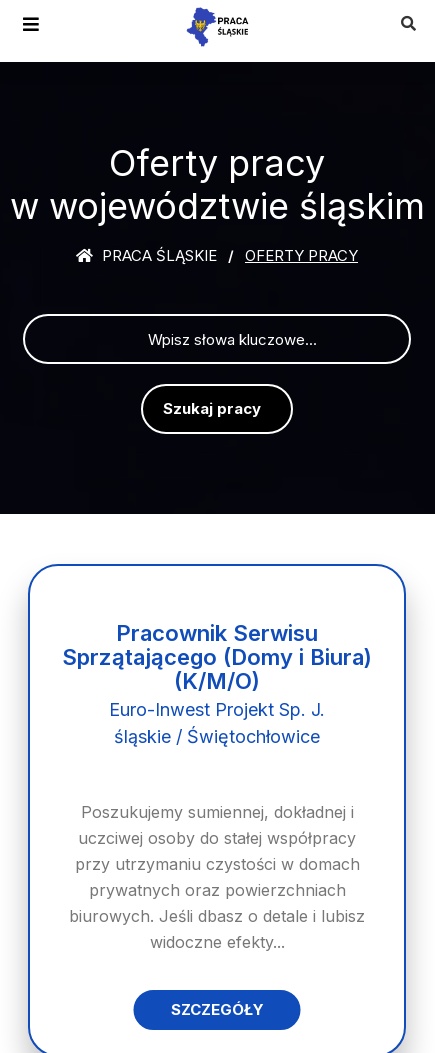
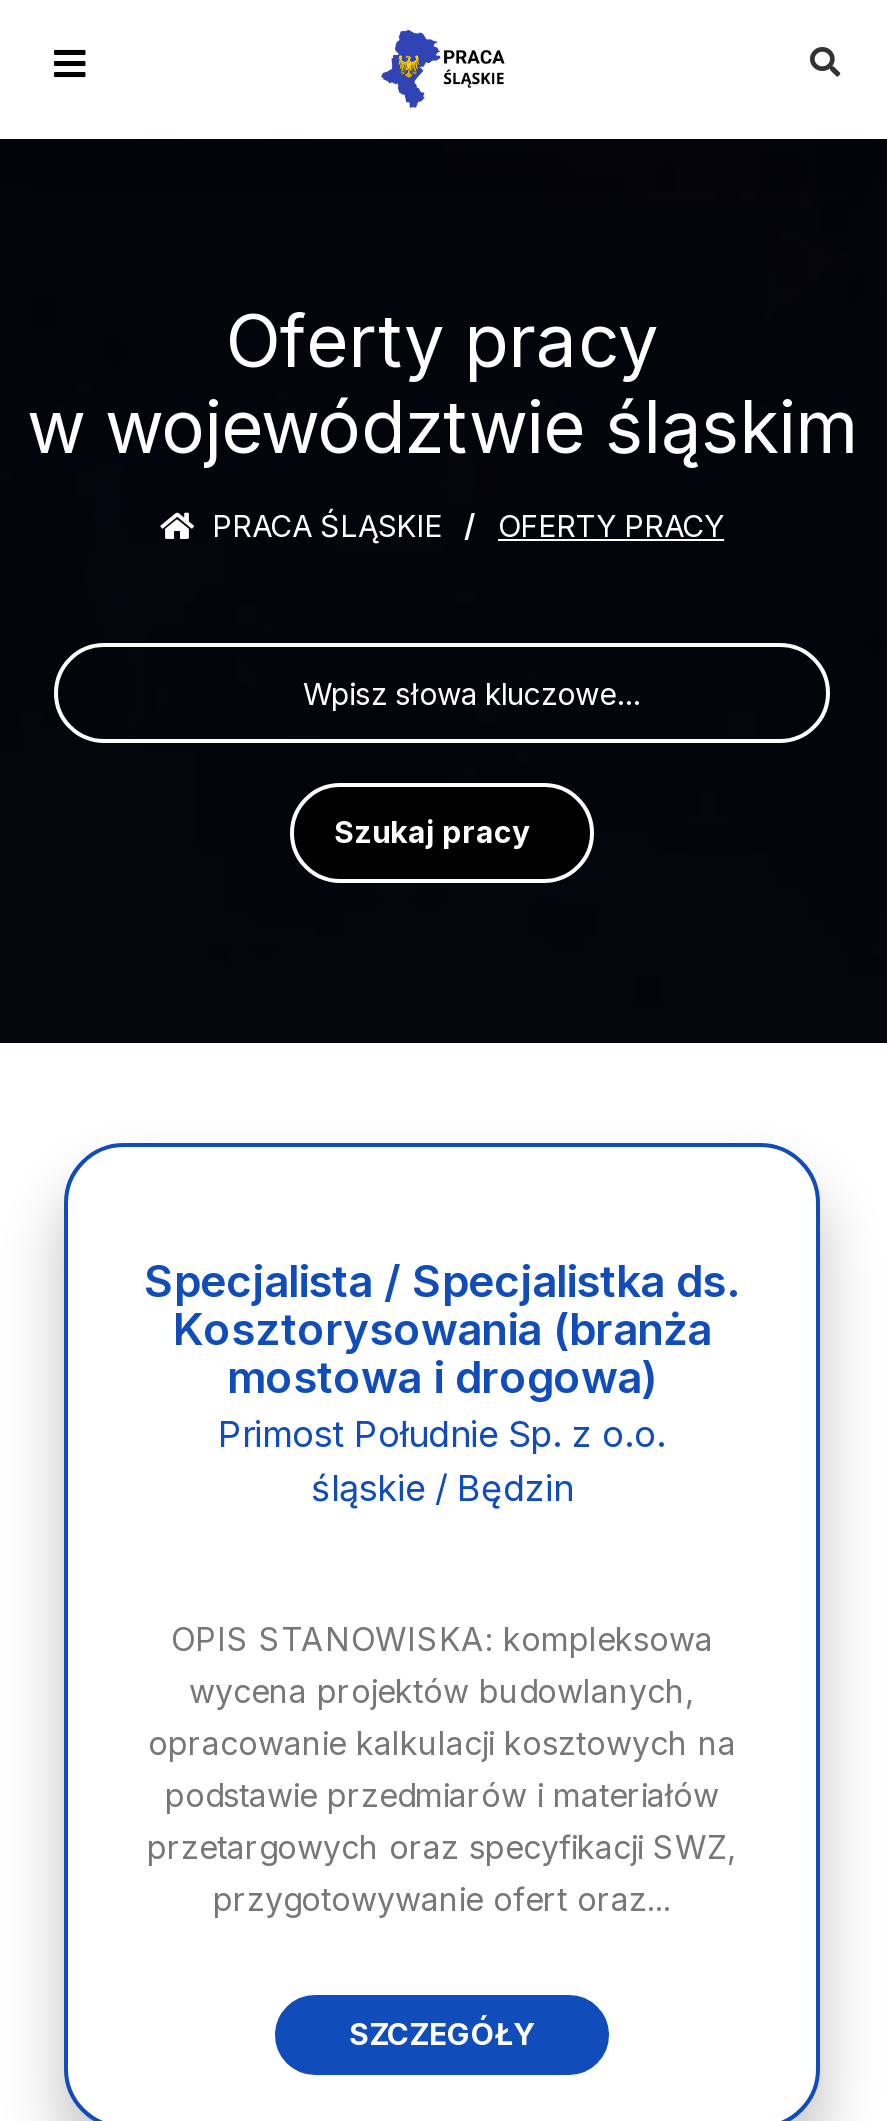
[62,620,372,747] Pracownik Serwisu | Sprzątającego (Domy i Biura) | (K/M/O) | Euro-Inwest Projekt Sp. J. | śląskie / Świętochłowice -> [144,1255,740,1509] Specjalista / Specjalistka ds. | Kosztorysowania (branża | mostowa i drogowa) | Primost Południe Sp. z o.o. | śląskie / Będzin
[69,802,365,952] Poszukujemy sumiennej, dokładnej i | uczciwej osoby do stałej współpracy | przy utrzymaniu czystości w domach | prywatnych oraz powierzchniach | biurowych. Jeśli dbasz o detale i lubisz | widoczne efekty... -> [147,1619,737,1919] OPIS STANOWISKA: kompleksowa | wycena projektów budowlanych, | opracowanie kalkulacji kosztowych na | podstawie przedmiarów i materiałów | przetargowych oraz specyfikacji SWZ, | przygotowywanie ofert oraz...

